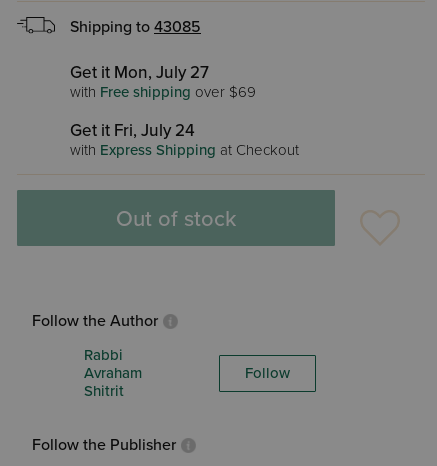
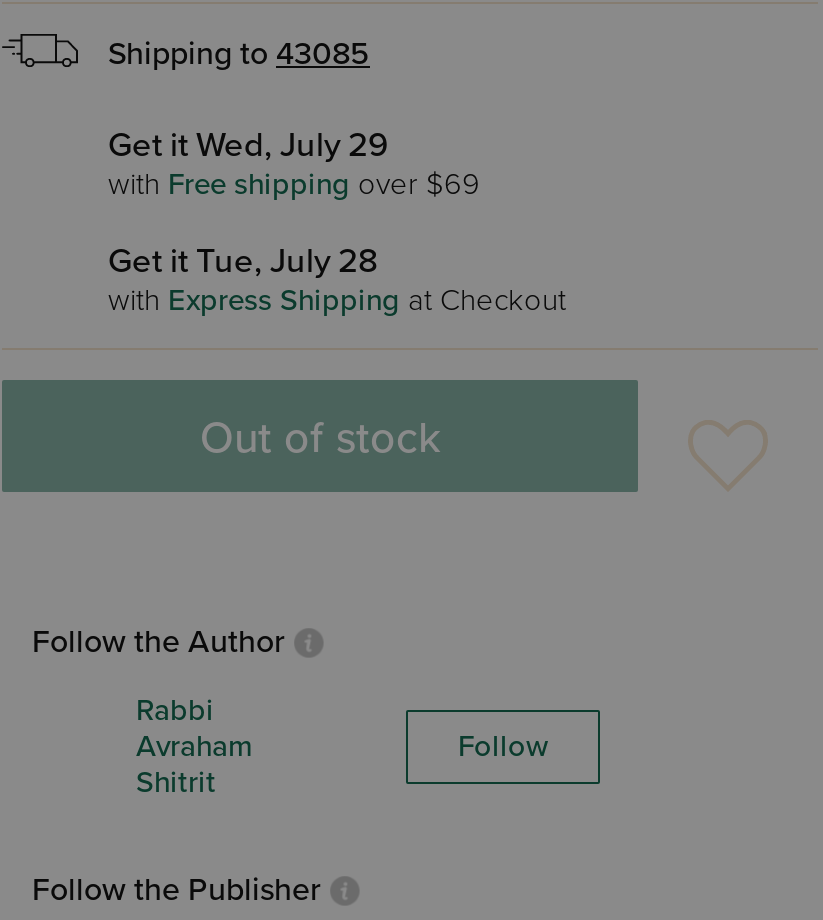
[70,62,209,83] Get it Mon, July 27 -> [108,124,388,166] Get it Wed, July 29
[70,120,195,141] Get it Fri, July 24 -> [108,240,378,282] Get it Tue, July 28

